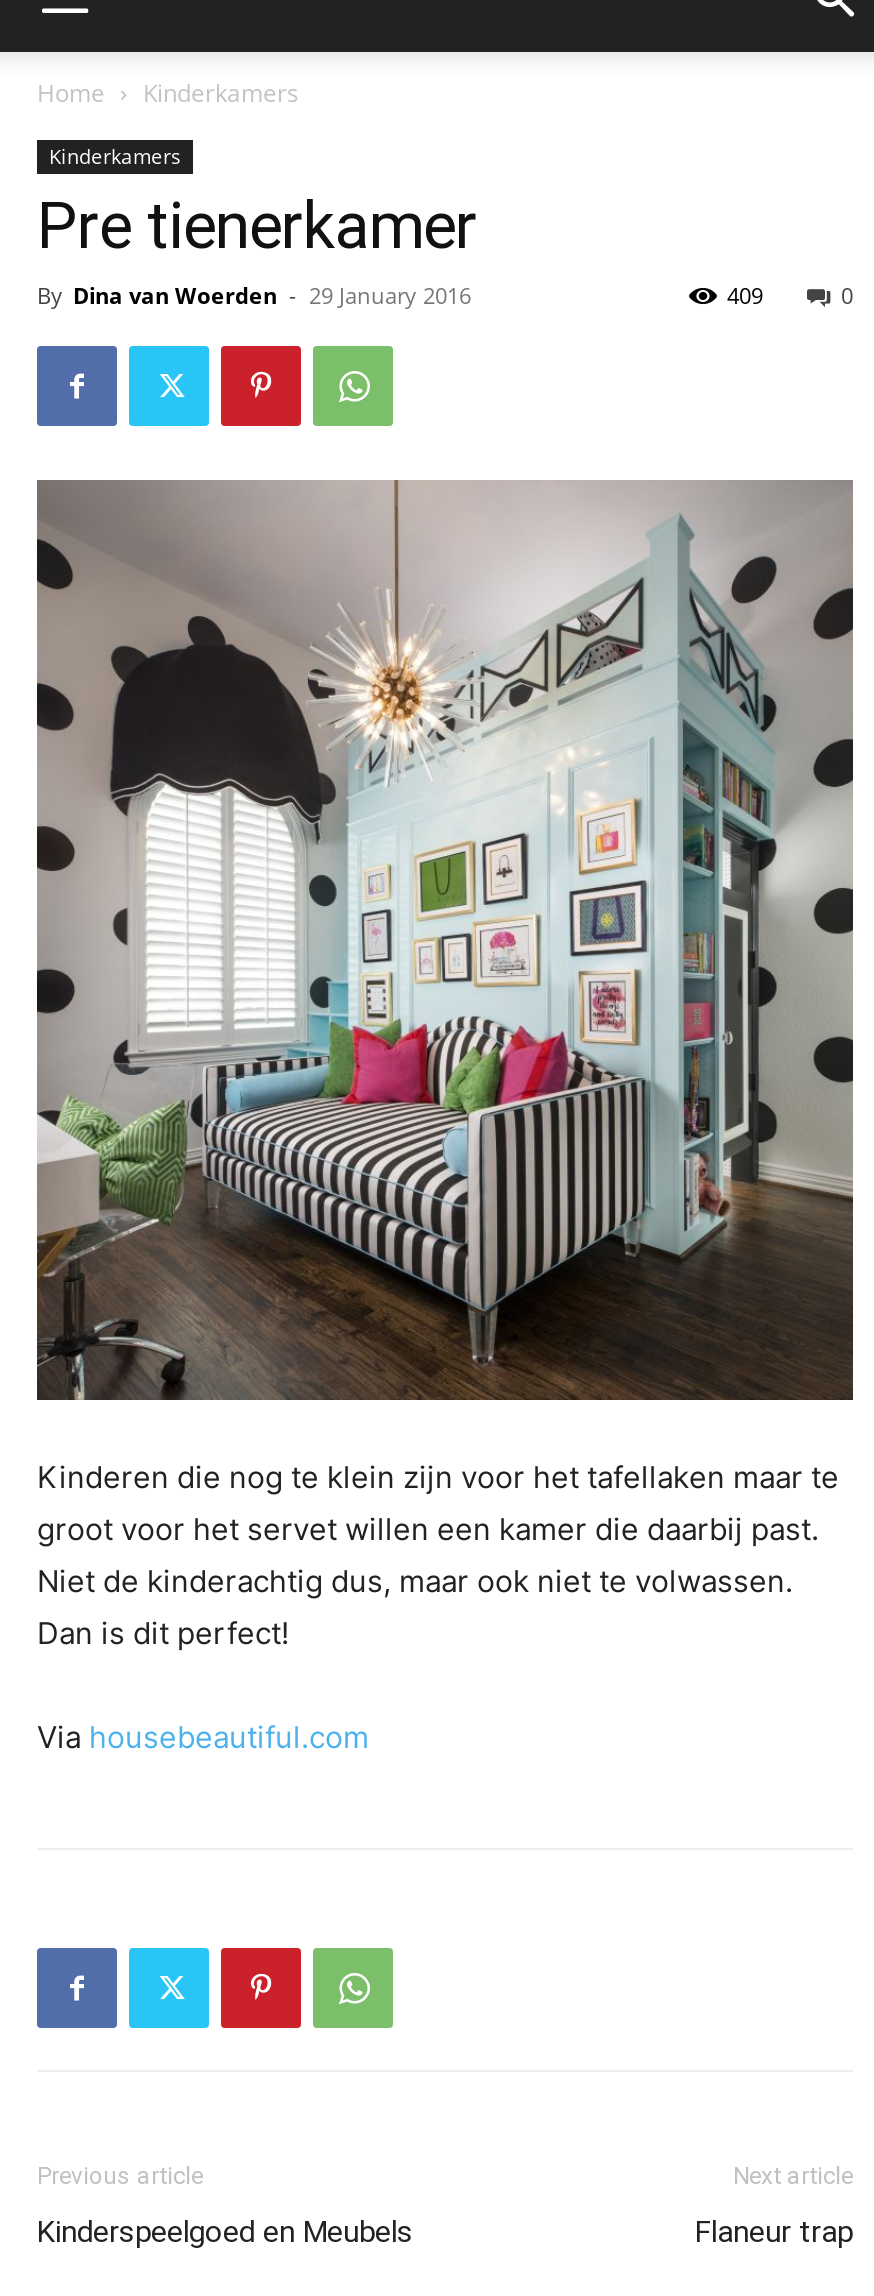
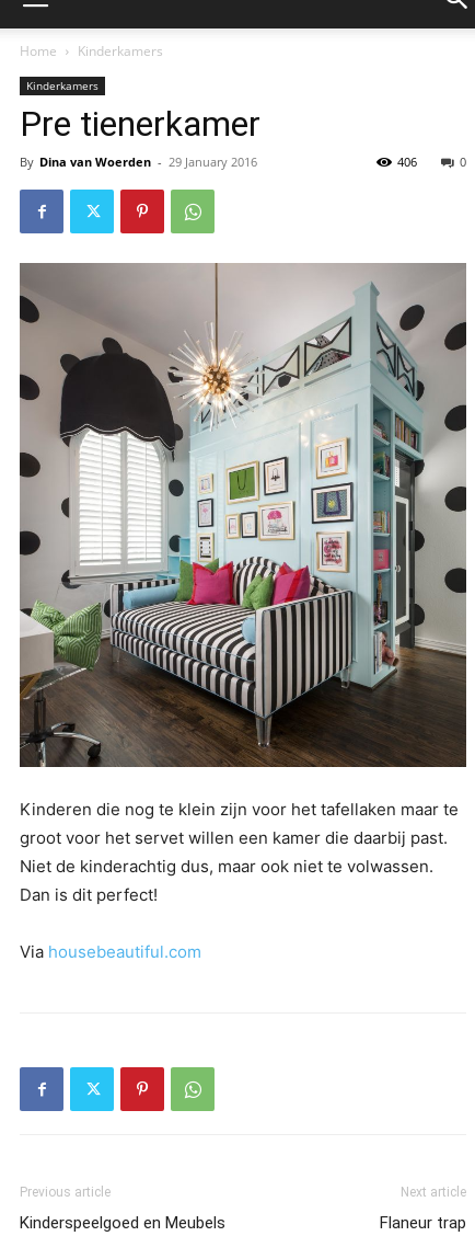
[727,280,763,310] 409 -> [397,153,417,170] 406

